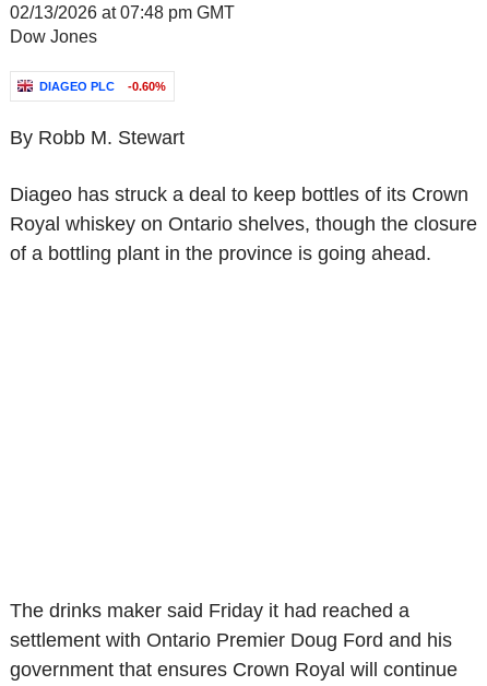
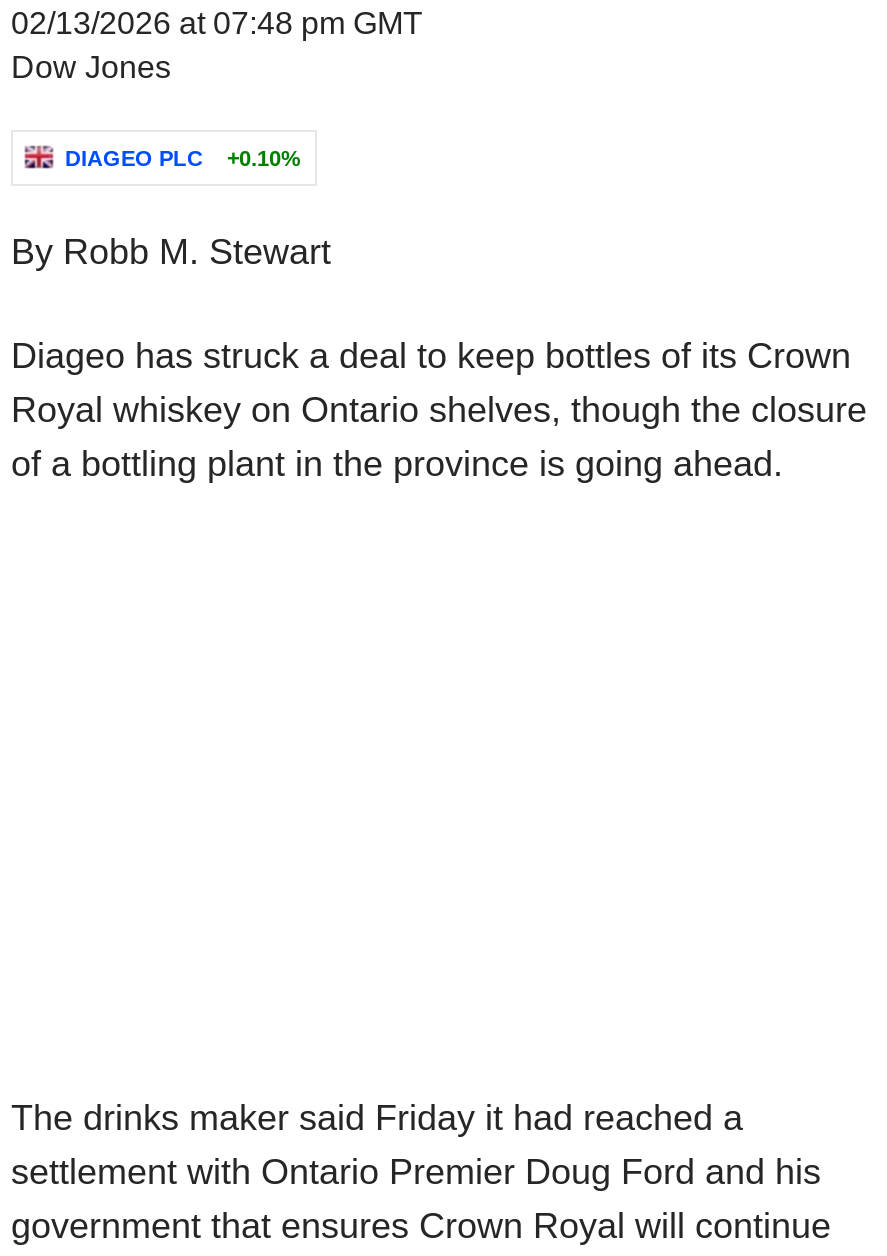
[39,80,166,93] DIAGEO PLC -0.60% -> [65,146,301,170] DIAGEO PLC +0.10%

